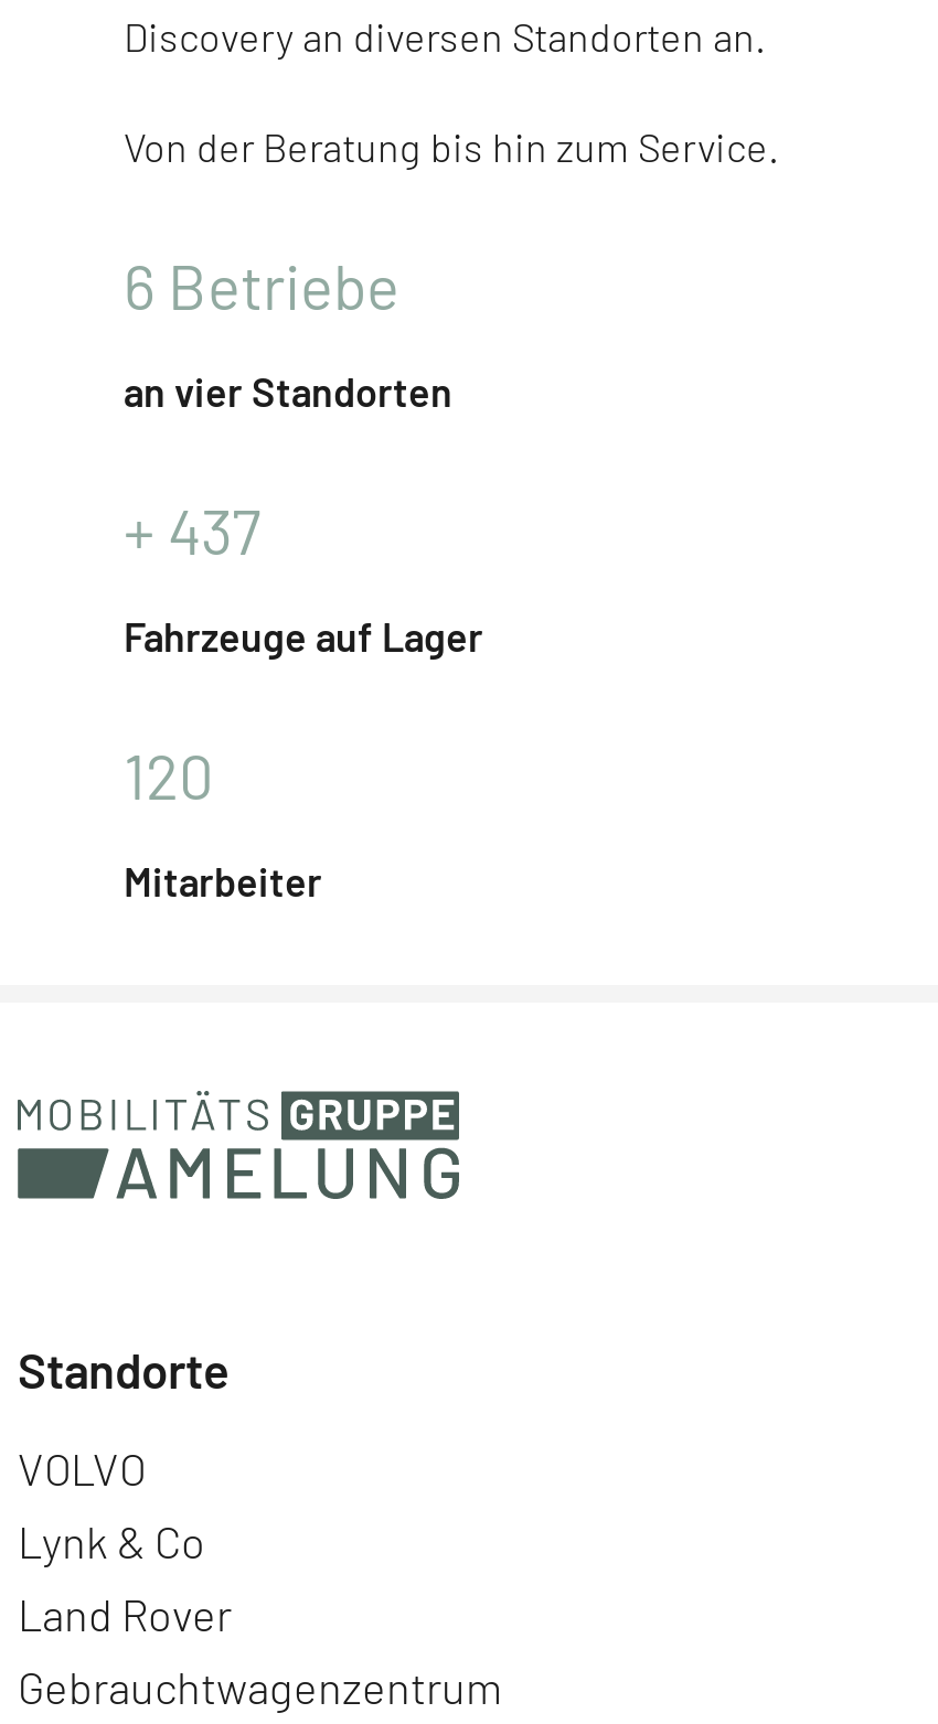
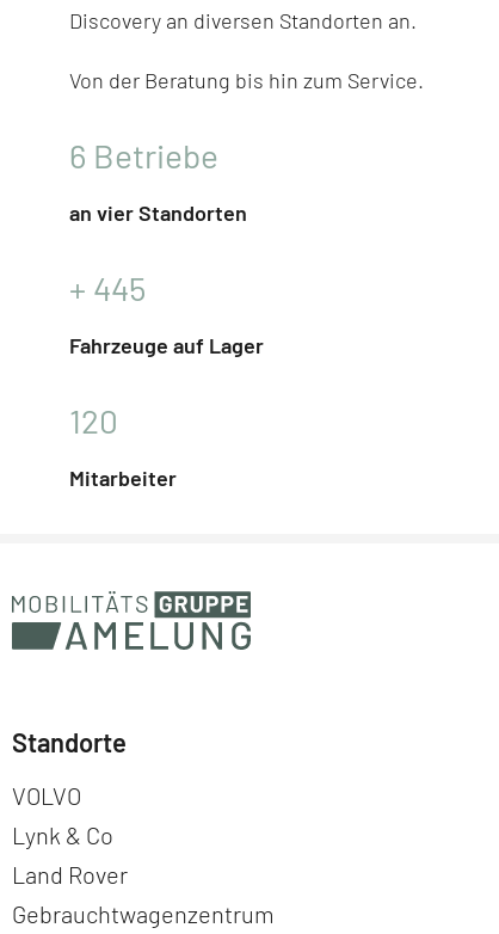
[124,492,260,567] + 437 -> [69,267,146,308] + 445

